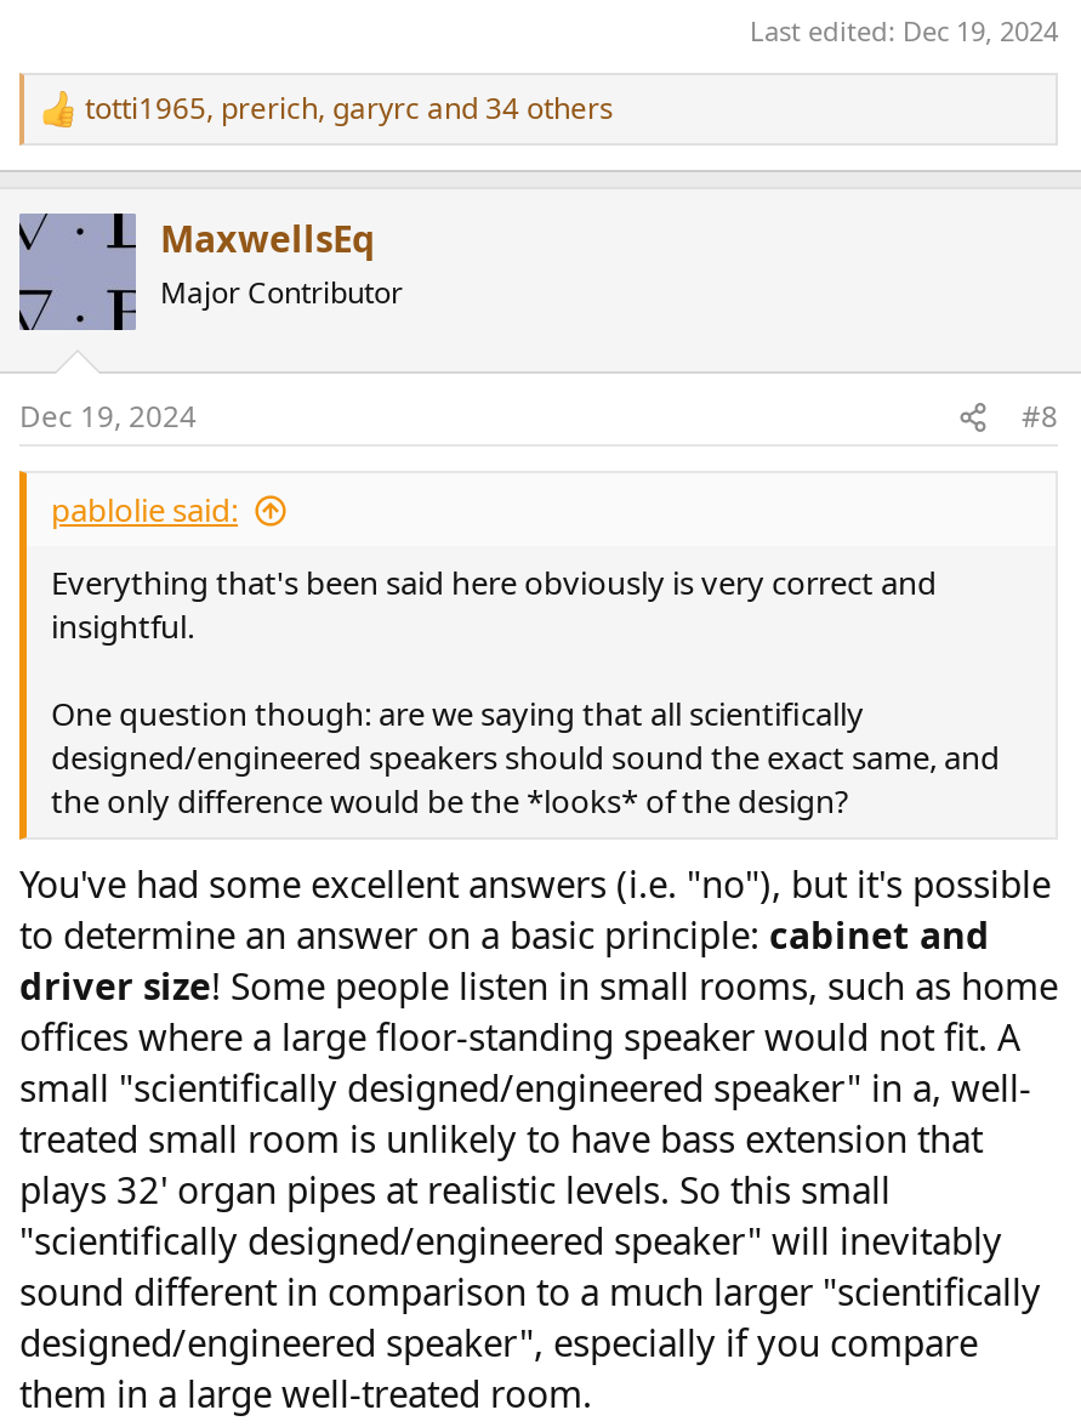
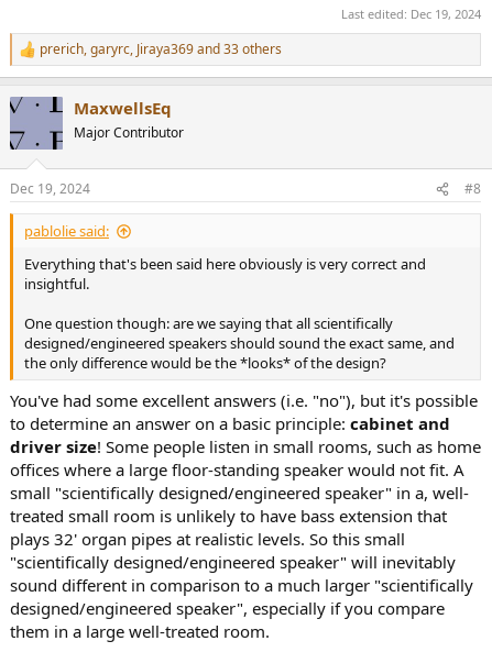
[85,86,614,127] totti1965, prerich, garyrc and 34 others -> [40,39,282,58] prerich, garyrc, Jiraya369 and 33 others

